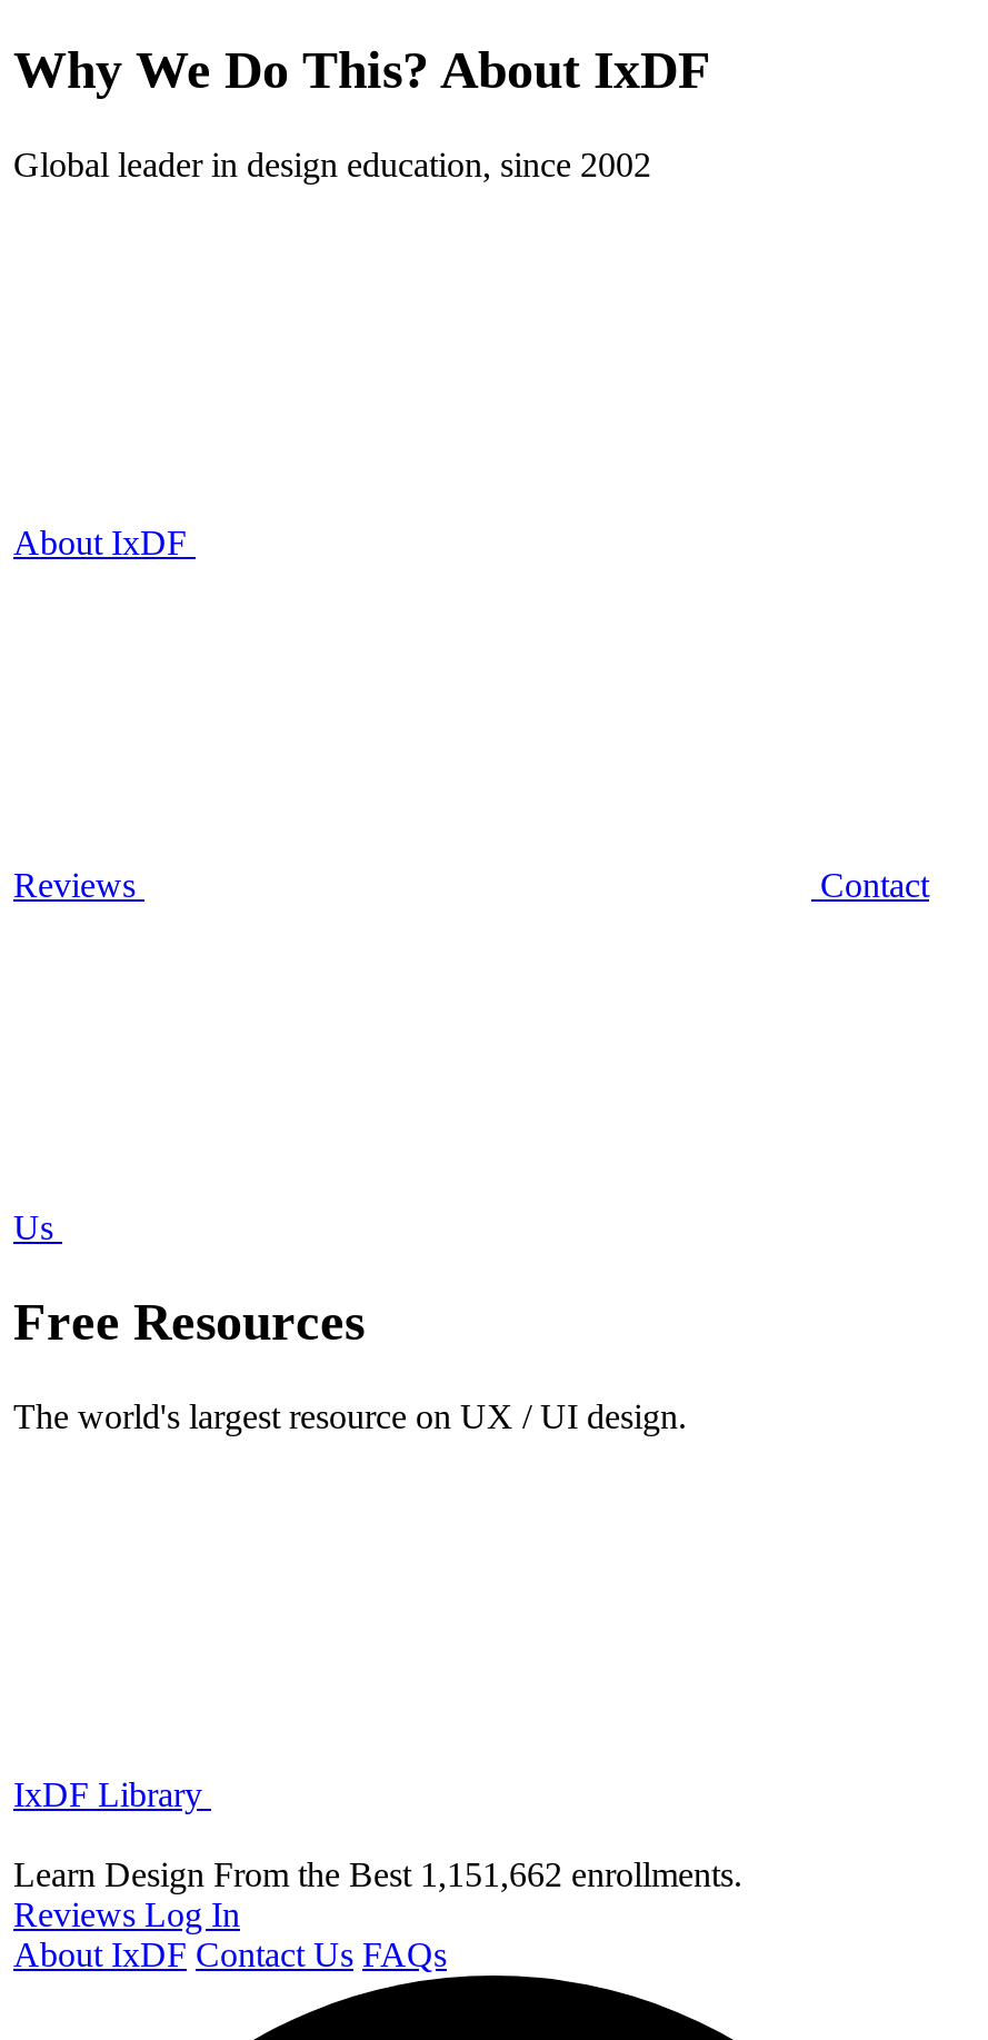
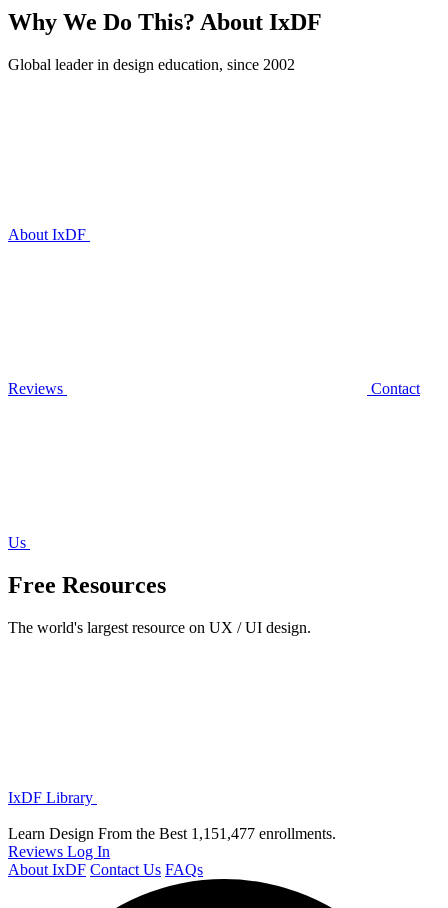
[13,1855,742,1893] Learn Design From the Best 1,151,662 enrollments. -> [8,825,336,842] Learn Design From the Best 1,151,477 enrollments.

